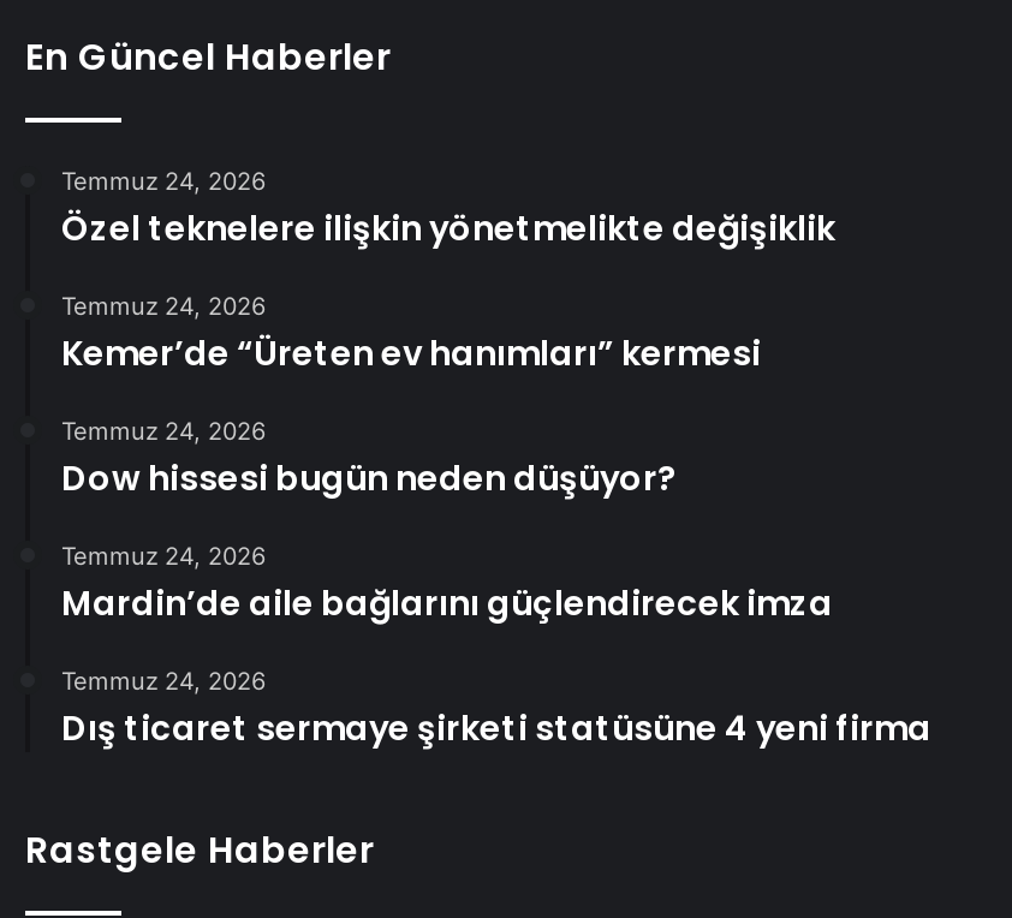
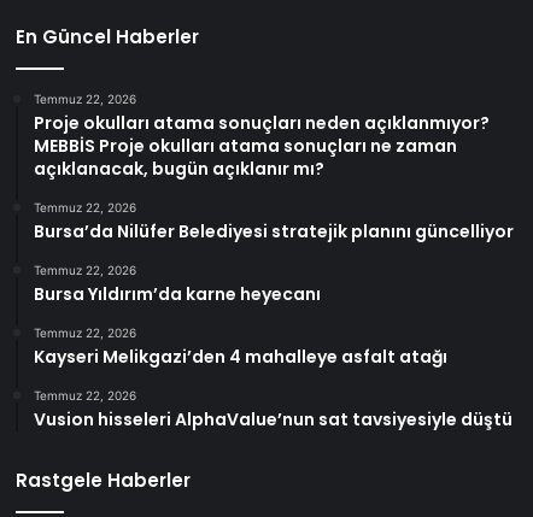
[61,164,835,251] Temmuz 24, 2026 | Özel teknelere ilişkin yönetmelikte değişiklik -> [34,91,490,181] Temmuz 22, 2026 | Proje okulları atama sonuçları neden açıklanmıyor? | MEBBİS Proje okulları atama sonuçları ne zaman | açıklanacak, bugün açıklanır mı?
[61,289,761,376] Temmuz 24, 2026 | Kemer’de “Üreten ev hanımları” kermesi -> [34,200,514,243] Temmuz 22, 2026 | Bursa’da Nilüfer Belediyesi stratejik planını güncelliyor
[61,414,677,501] Temmuz 24, 2026 | Dow hissesi bugün neden düşüyor? -> [34,263,321,306] Temmuz 22, 2026 | Bursa Yıldırım’da karne heyecanı
[61,539,833,626] Temmuz 24, 2026 | Mardin’de aile bağlarını güçlendirecek imza -> [34,325,447,369] Temmuz 22, 2026 | Kayseri Melikgazi’den 4 mahalleye asfalt atağı
[61,664,931,751] Temmuz 24, 2026 | Dış ticaret sermaye şirketi statüsüne 4 yeni firma -> [34,388,512,431] Temmuz 22, 2026 | Vusion hisseleri AlphaValue’nun sat tavsiyesiyle düştü

